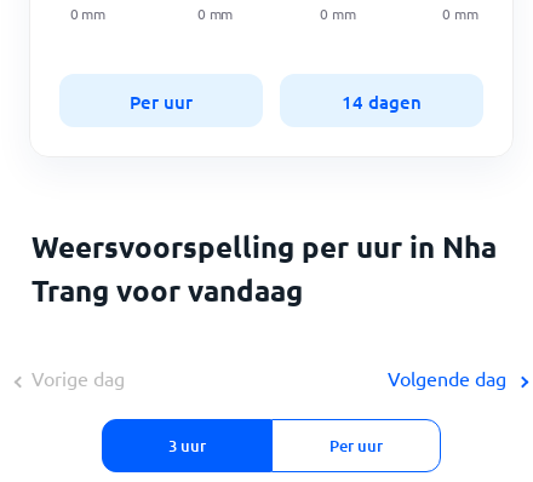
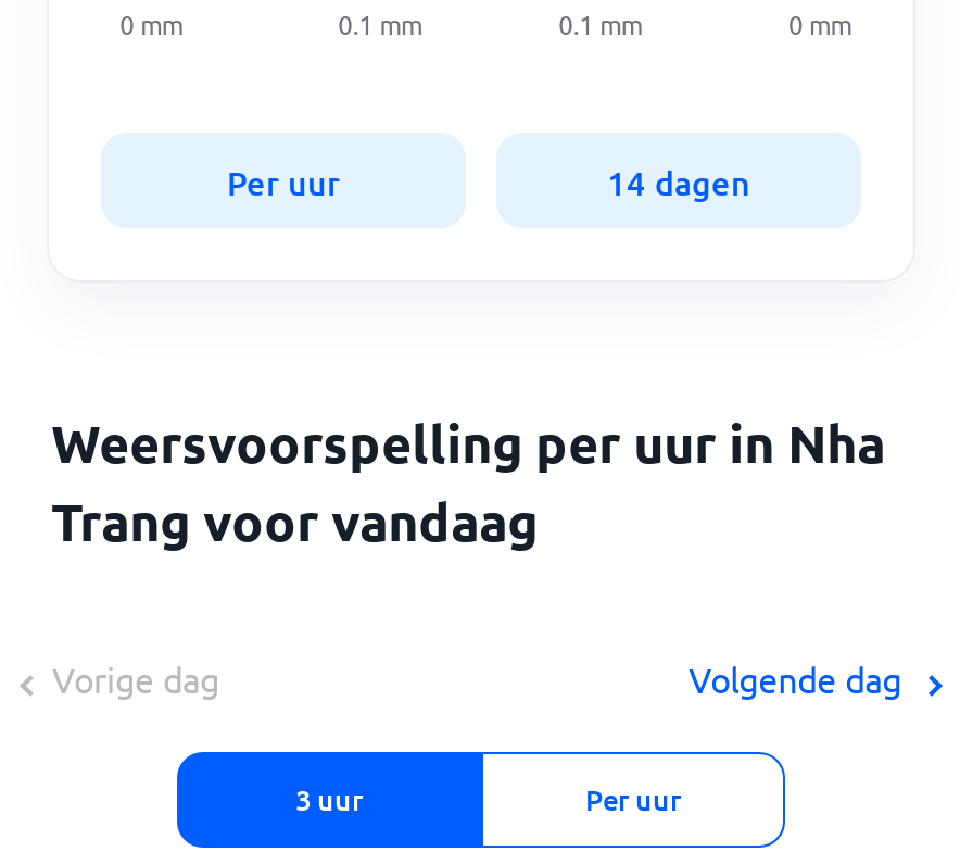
[198,4,233,23] 0 mm -> [338,7,422,41] 0.1 mm
[320,4,356,23] 0 mm -> [558,7,642,41] 0.1 mm

